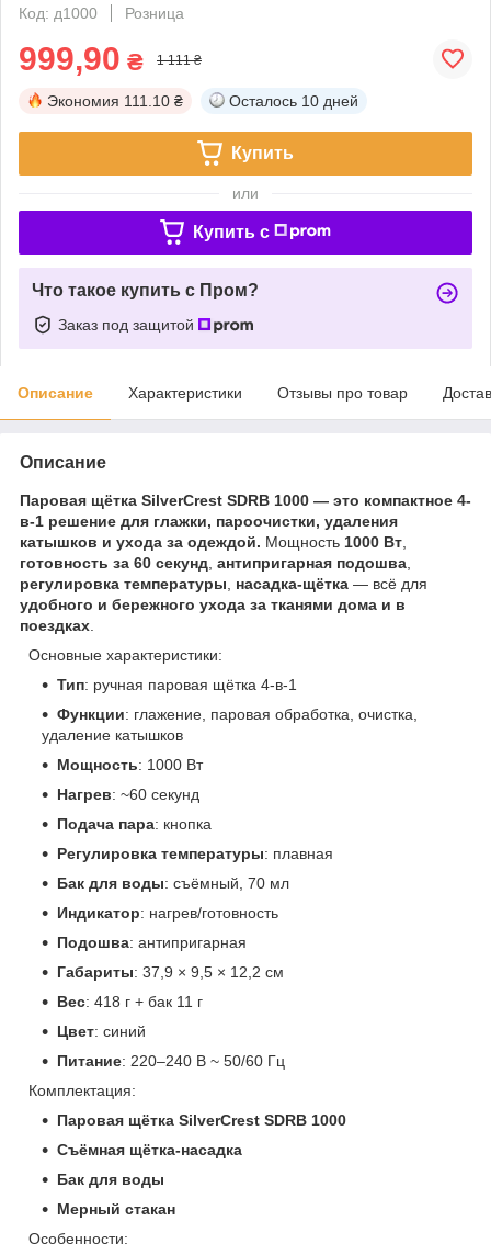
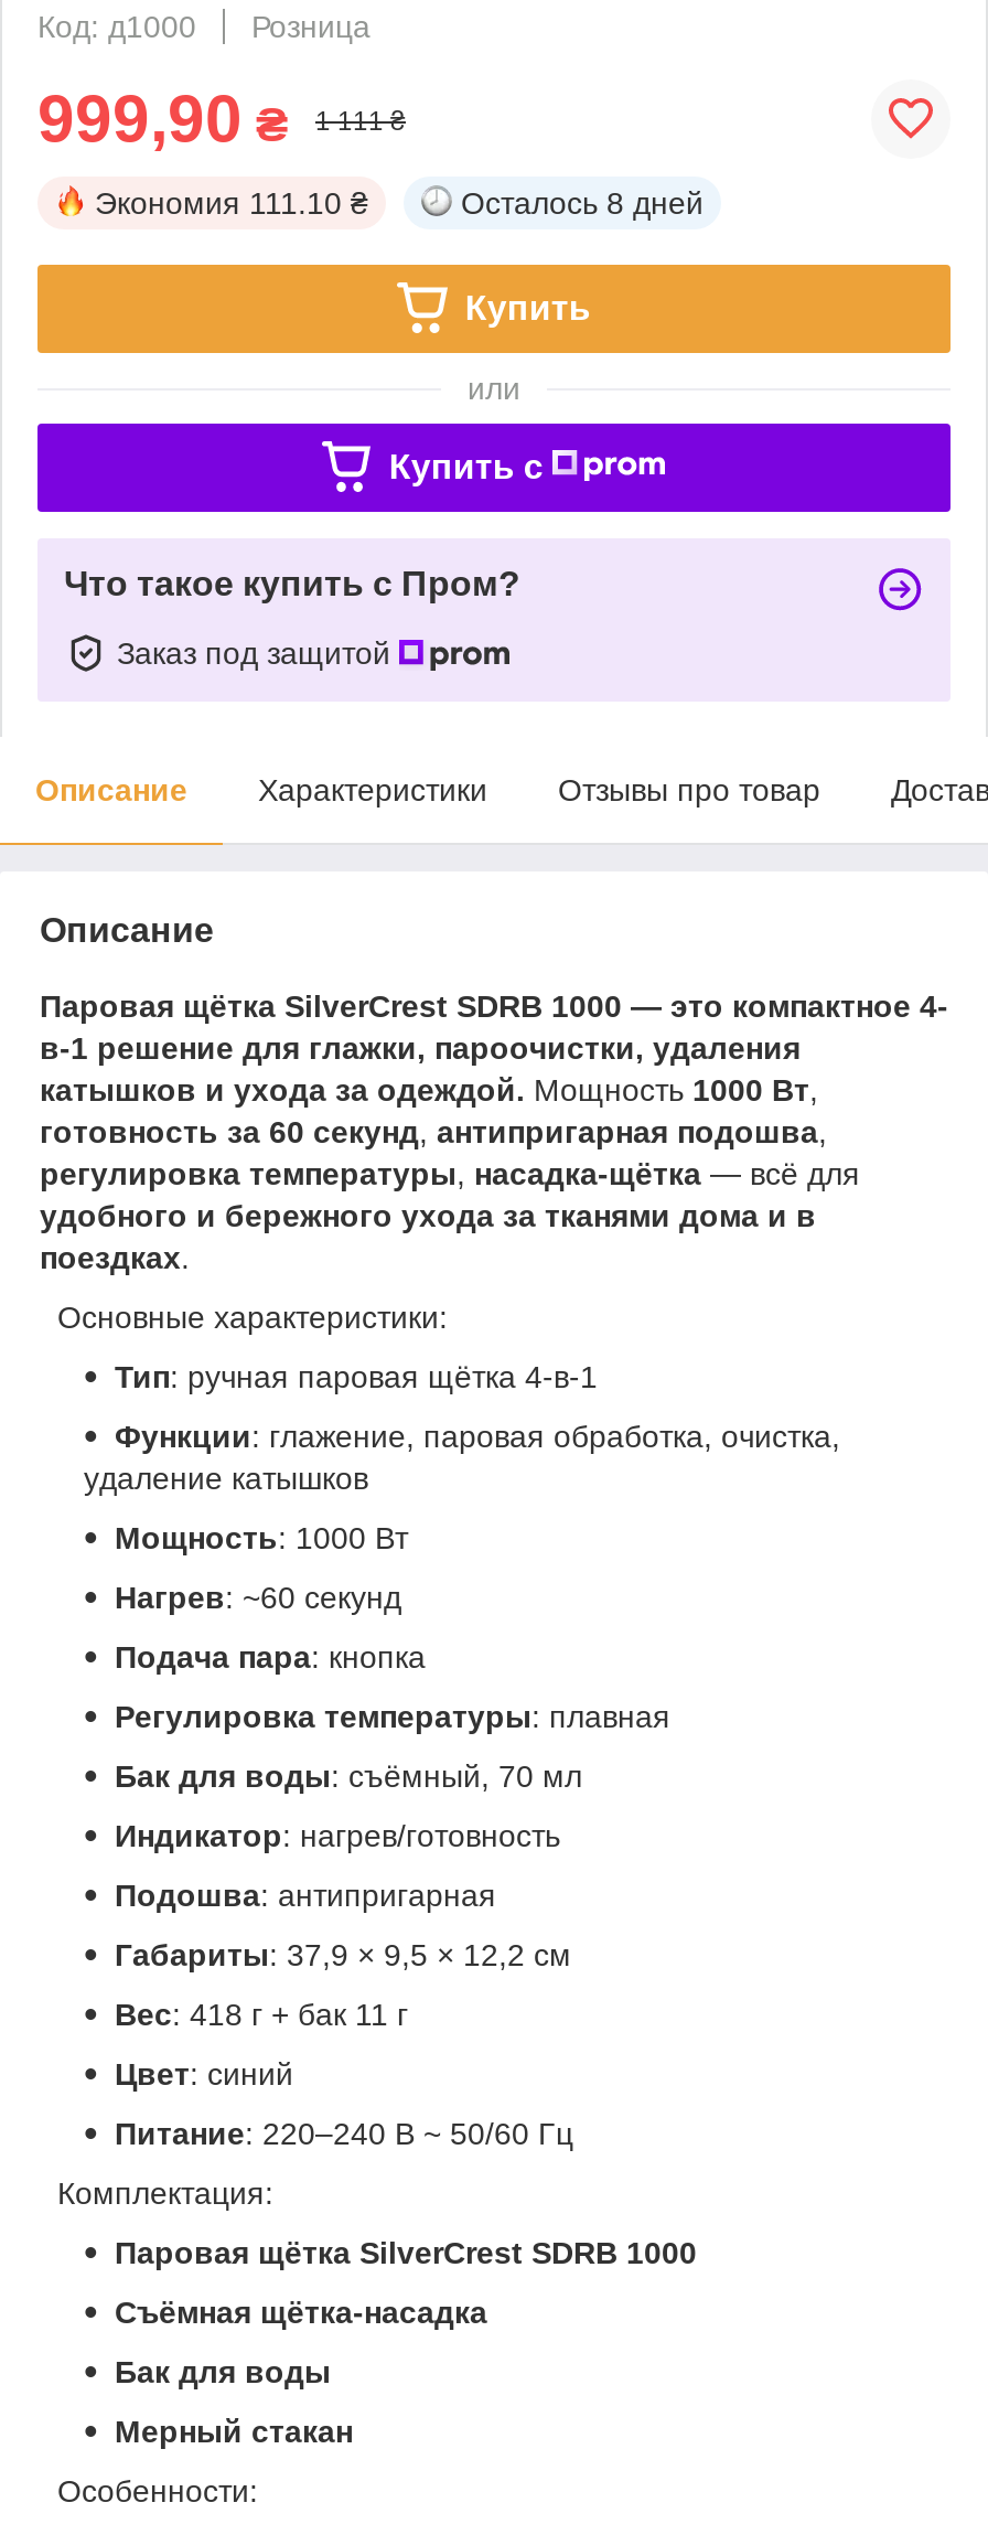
[229,92,358,109] Осталось 10 дней -> [461,185,704,220] Осталось 8 дней

